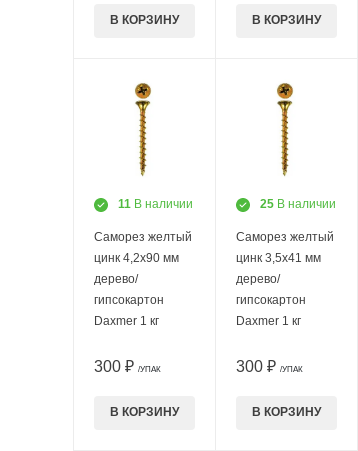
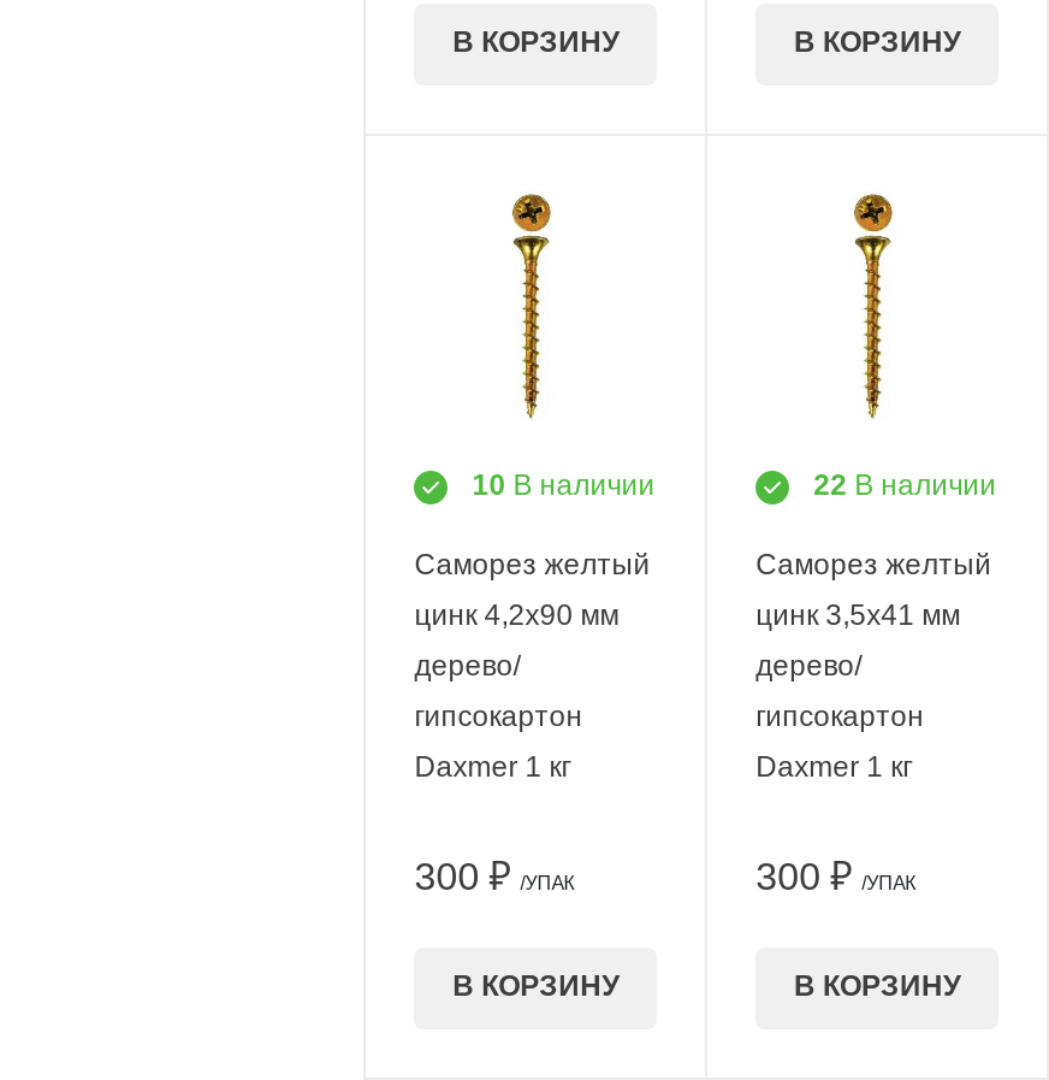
[118,197,193,211] 11 В наличии -> [472,469,655,503] 10 В наличии
[260,197,336,211] 25 В наличии -> [813,469,996,503] 22 В наличии

